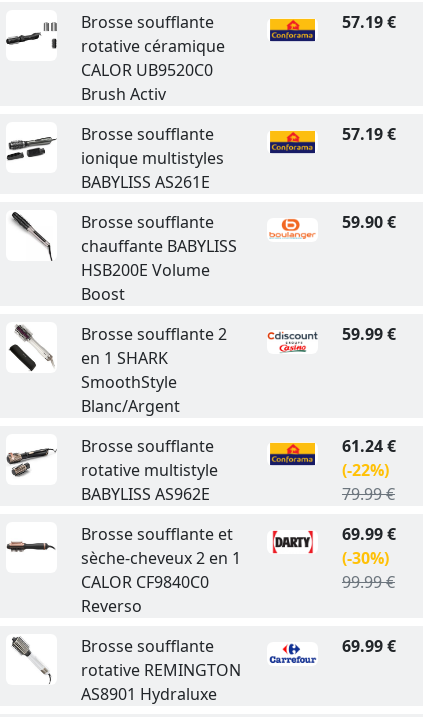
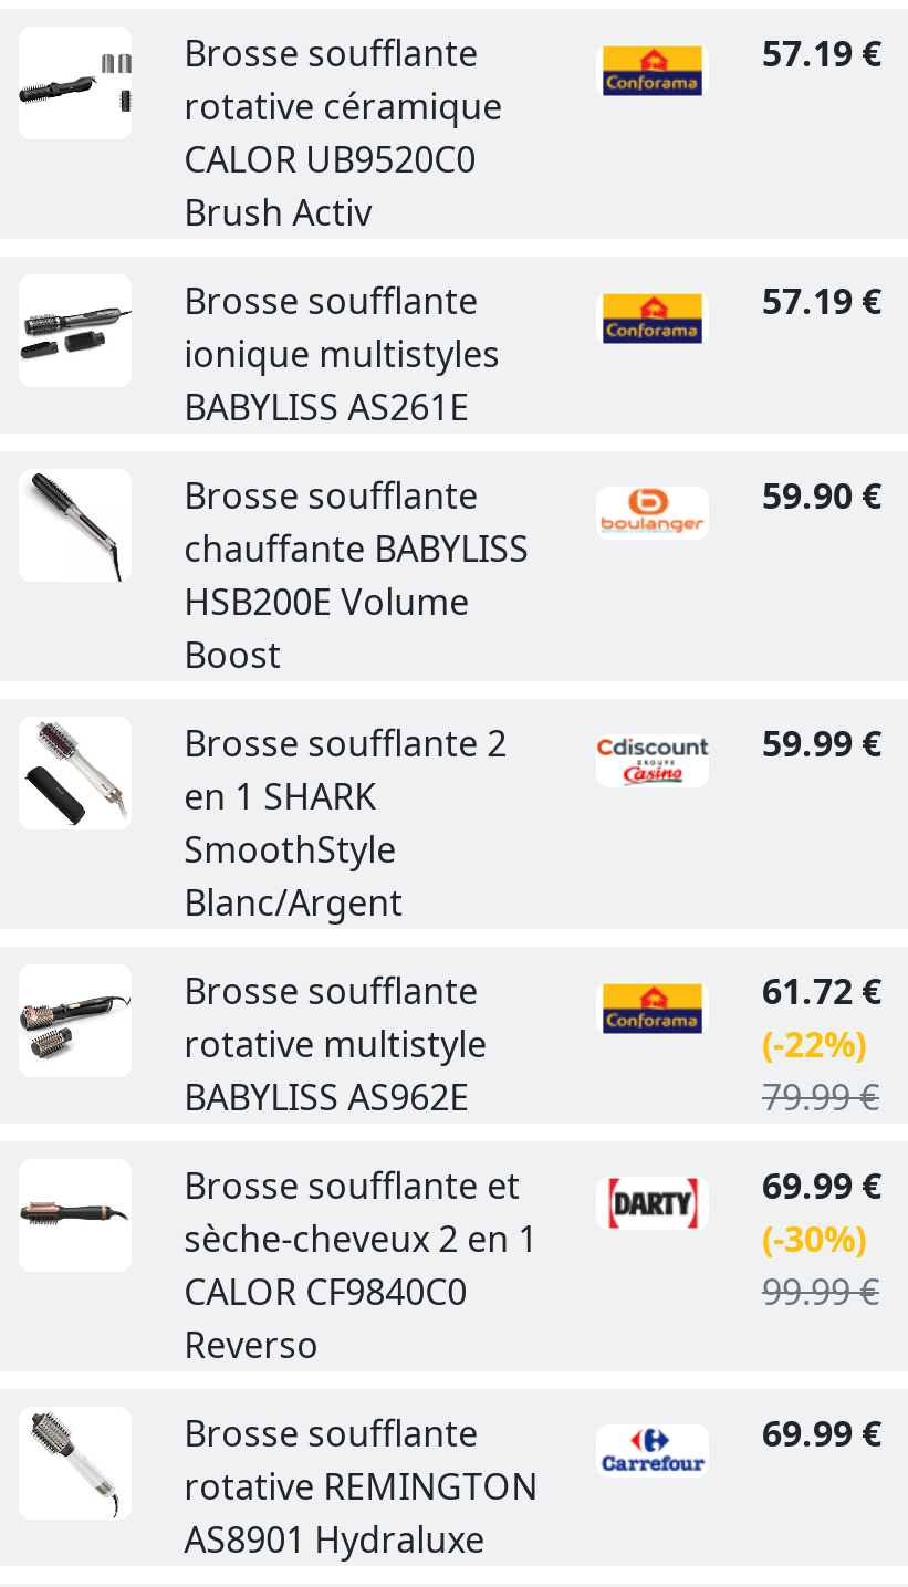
[342,435,396,457] 61.24 € -> [762,967,881,1015] 61.72 €

